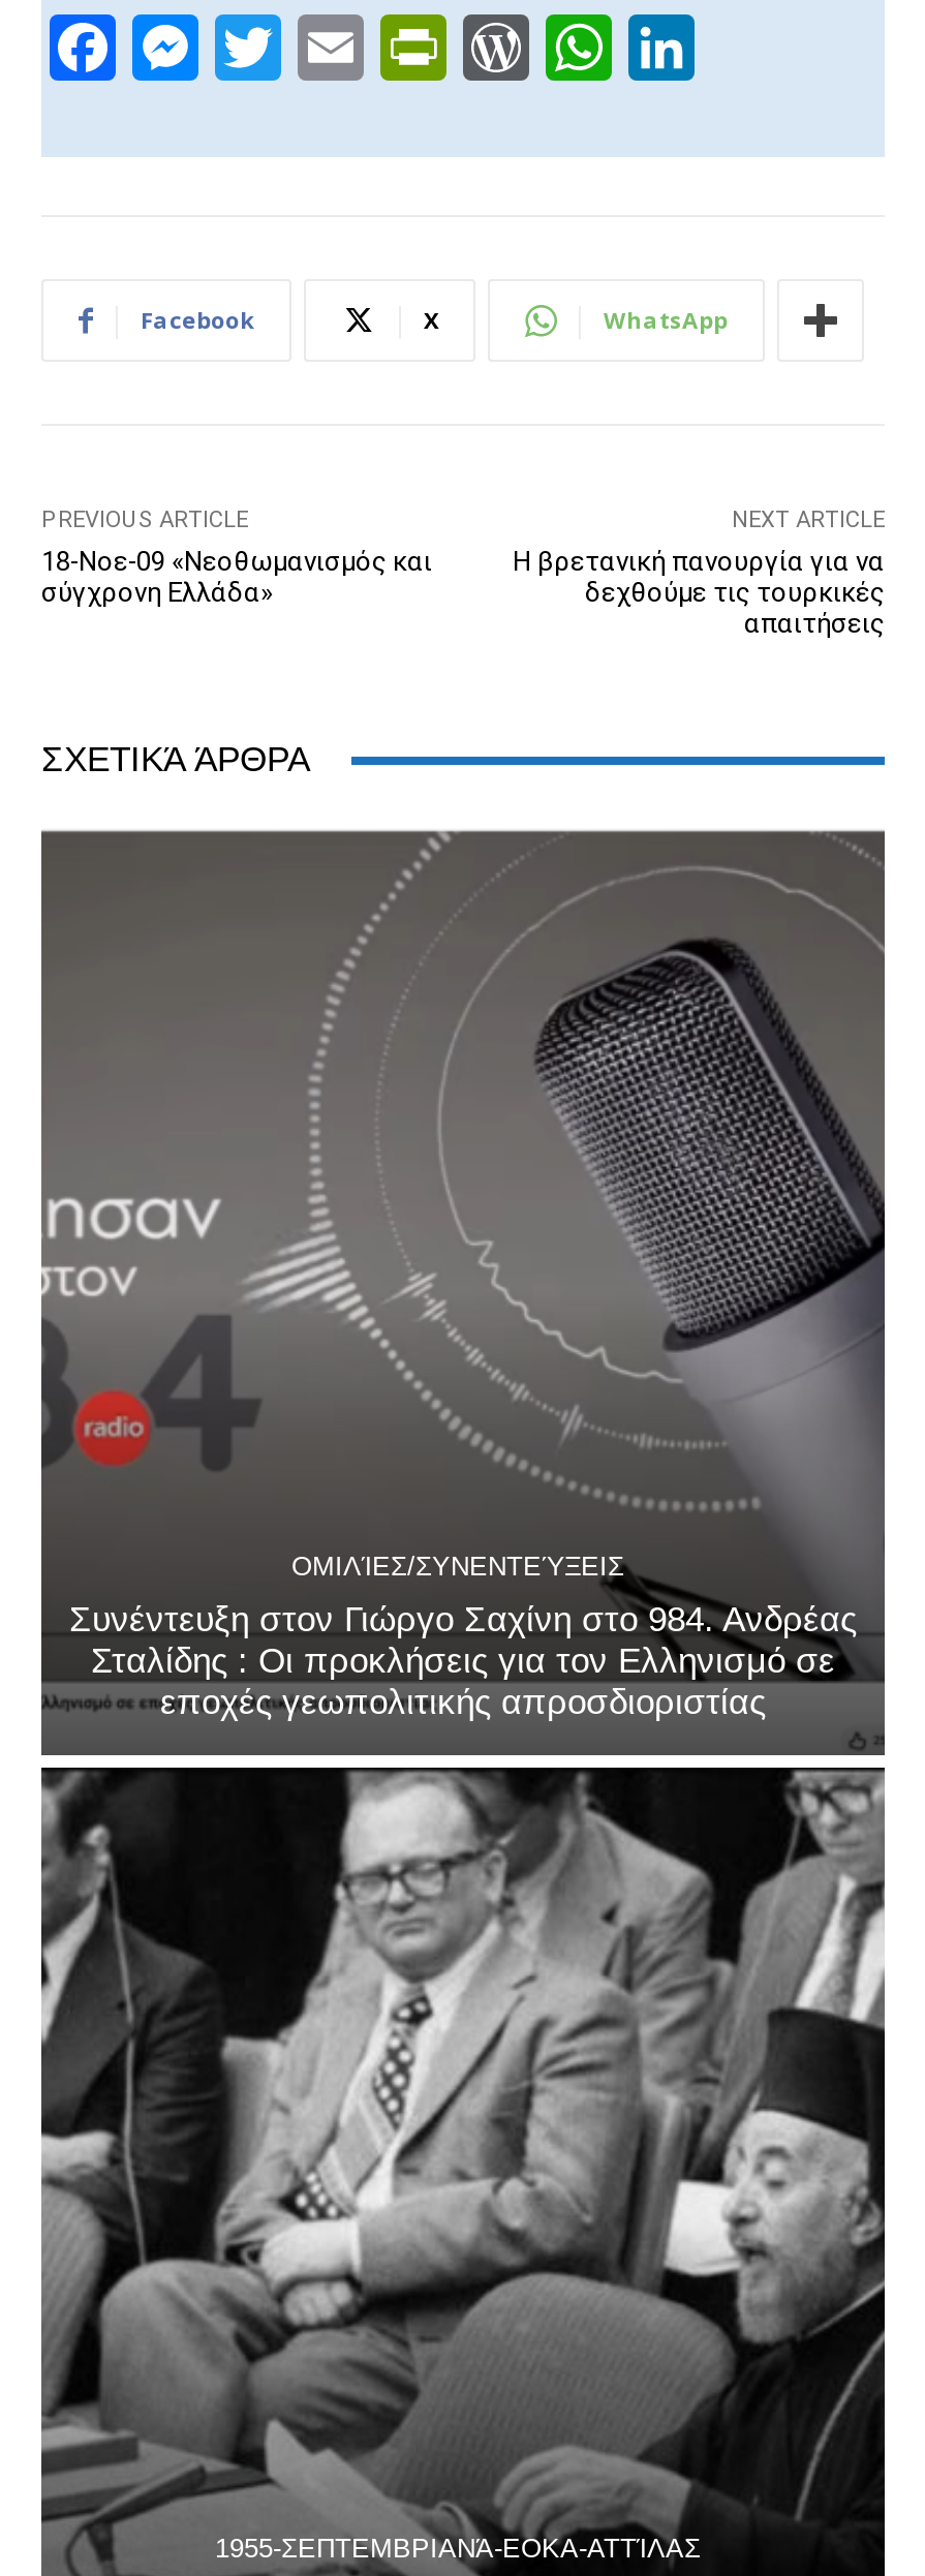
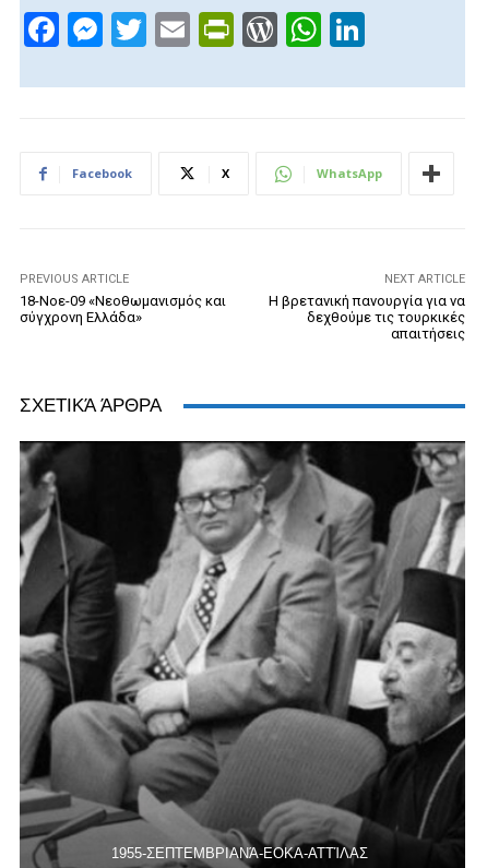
[41,829,885,1722] [image] | ΟΜΙΛΊΕΣ/ΣΥΝΕΝΤΕΎΞΕΙΣ | Συνέντευξη στον Γιώργο Σαχίνη στο 984. Ανδρέας | Σταλίδης : Οι προκλήσεις για τον Ελληνισμό σε | εποχές γεωπολιτικής απροσδιοριστίας -> none

